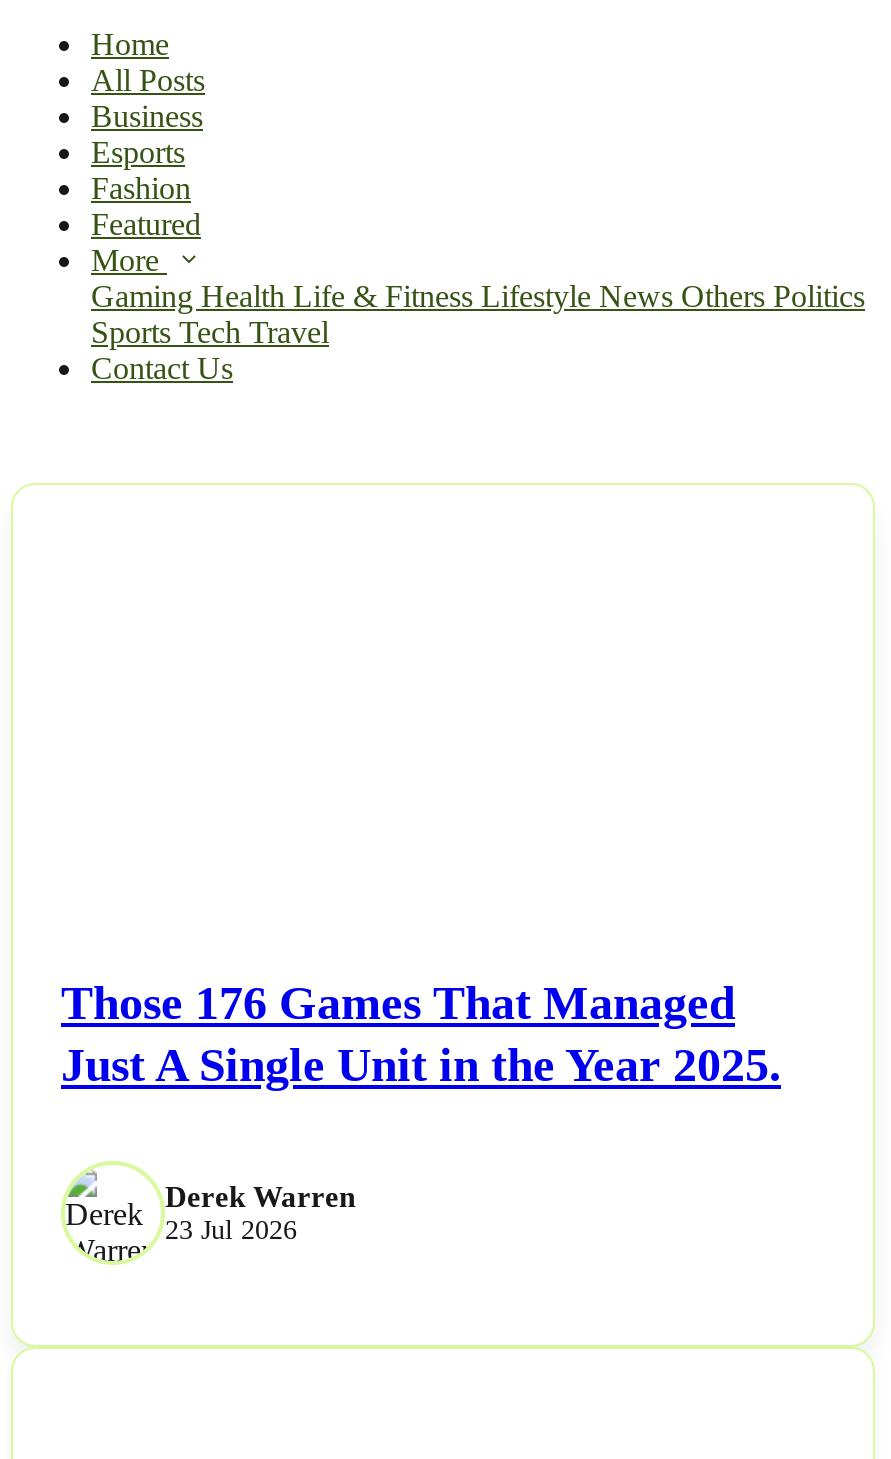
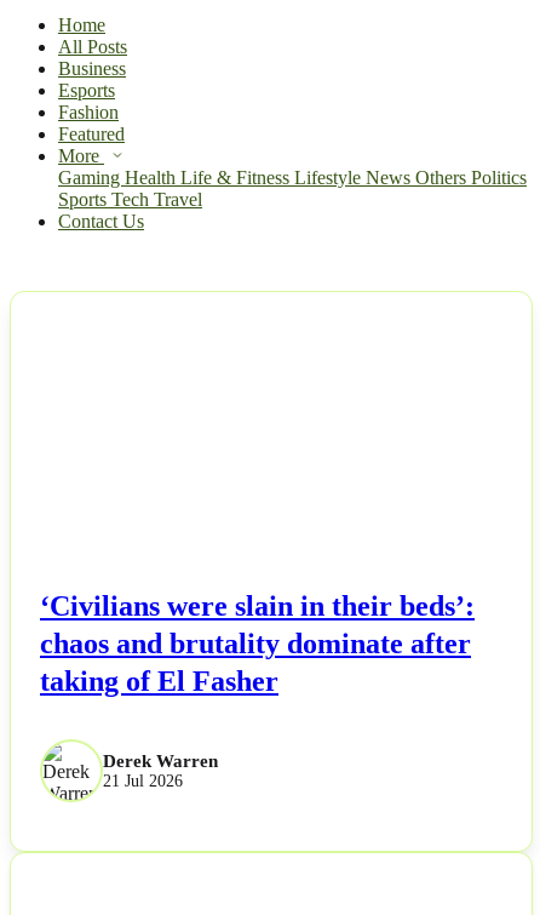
[61,977,781,1091] Those 176 Games That Managed | Just A Single Unit in the Year 2025. -> [40,590,475,697] ‘Civilians were slain in their beds’: | chaos and brutality dominate after | taking of El Fasher
[165,1215,297,1245] 23 Jul 2026 -> [103,772,183,790] 21 Jul 2026

